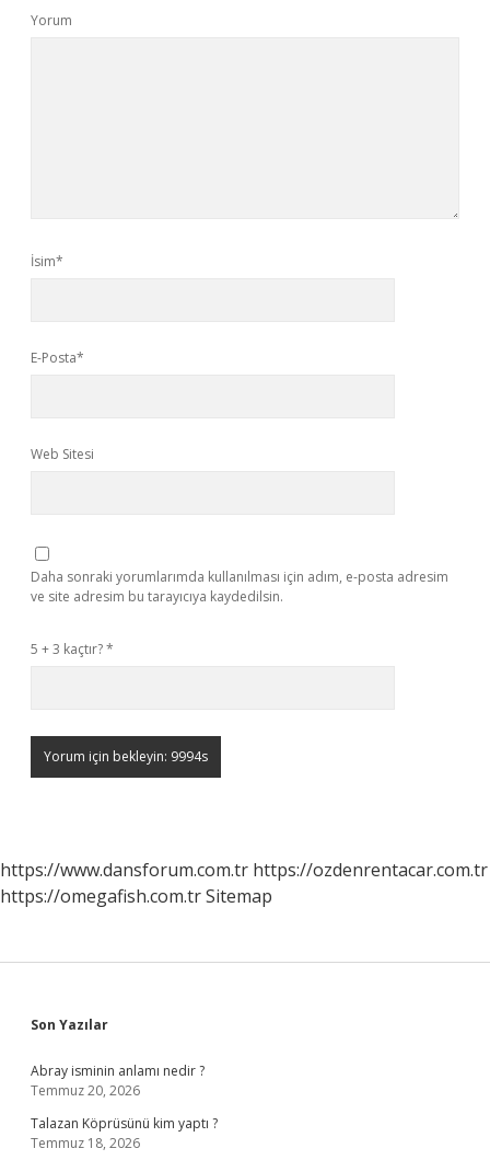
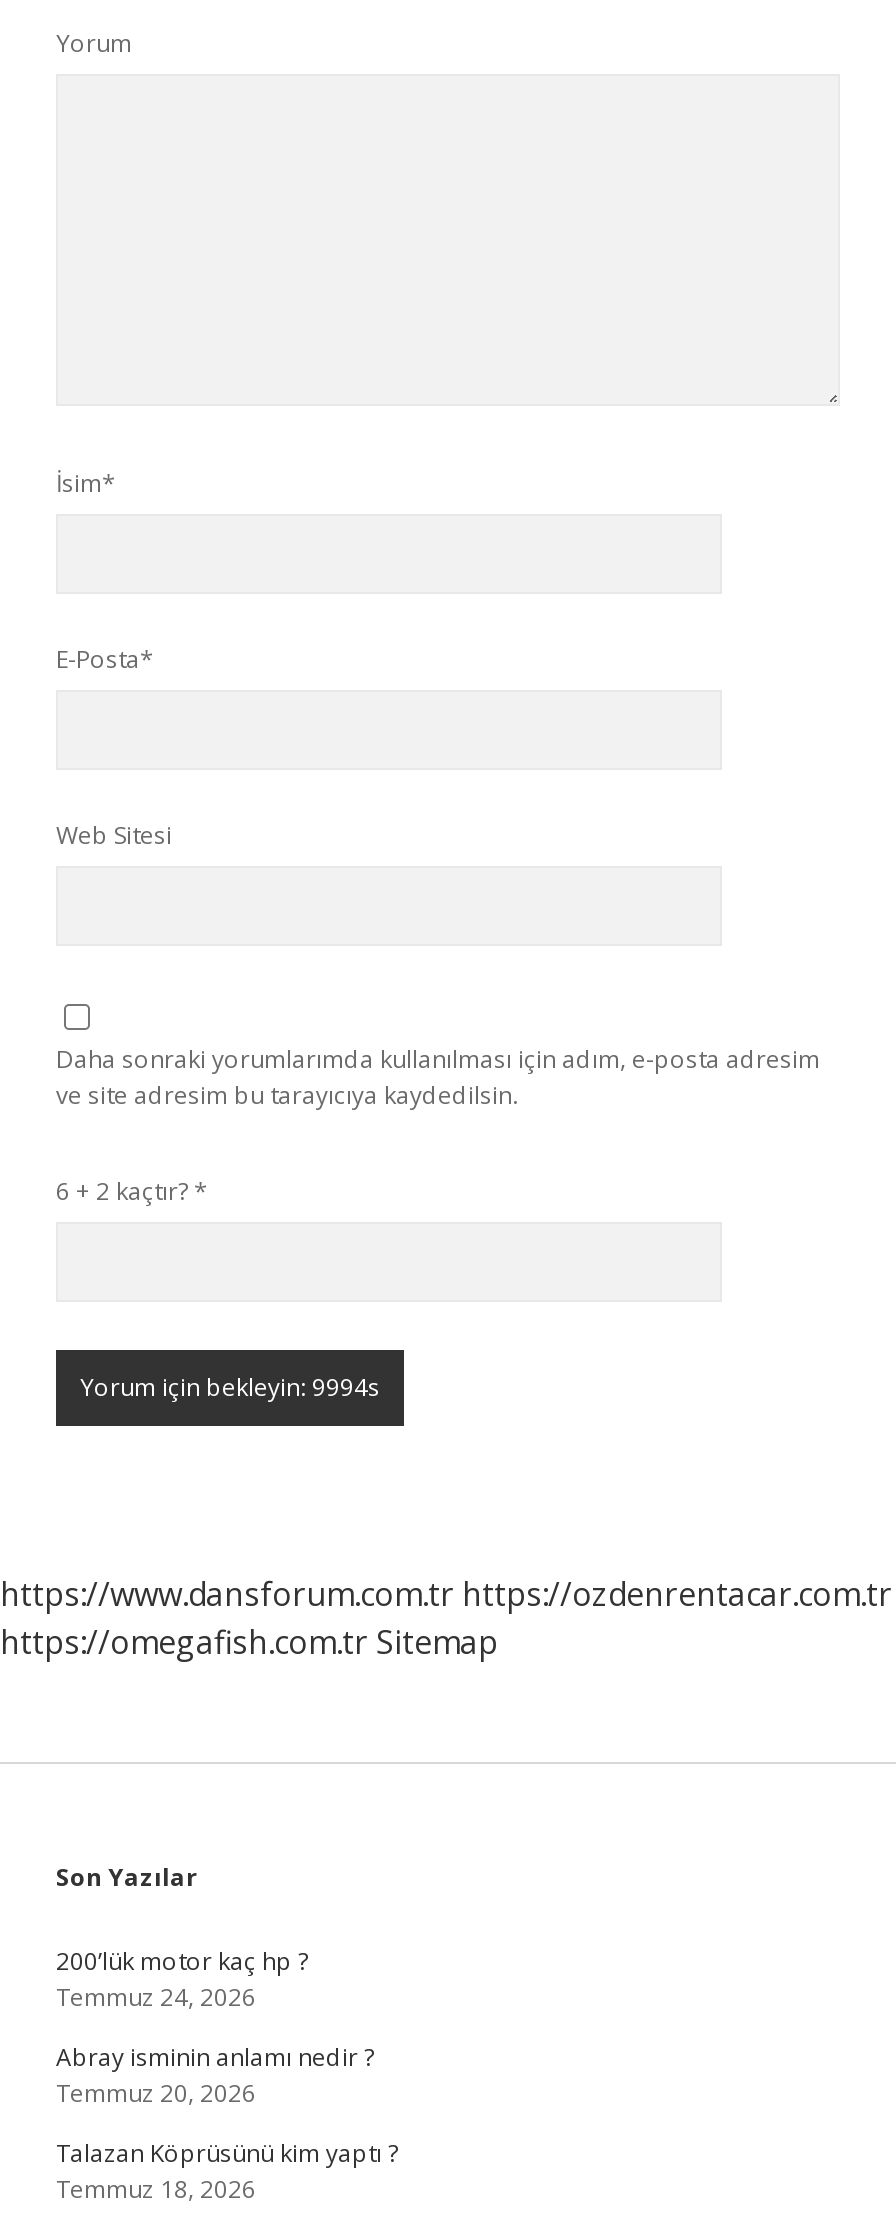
[31,640,114,658] 5 + 3 kaçtır? * -> [56,1174,208,1208] 6 + 2 kaçtır? *
none -> [56,1944,308,2014] 200’lük motor kaç hp ? | Temmuz 24, 2026

